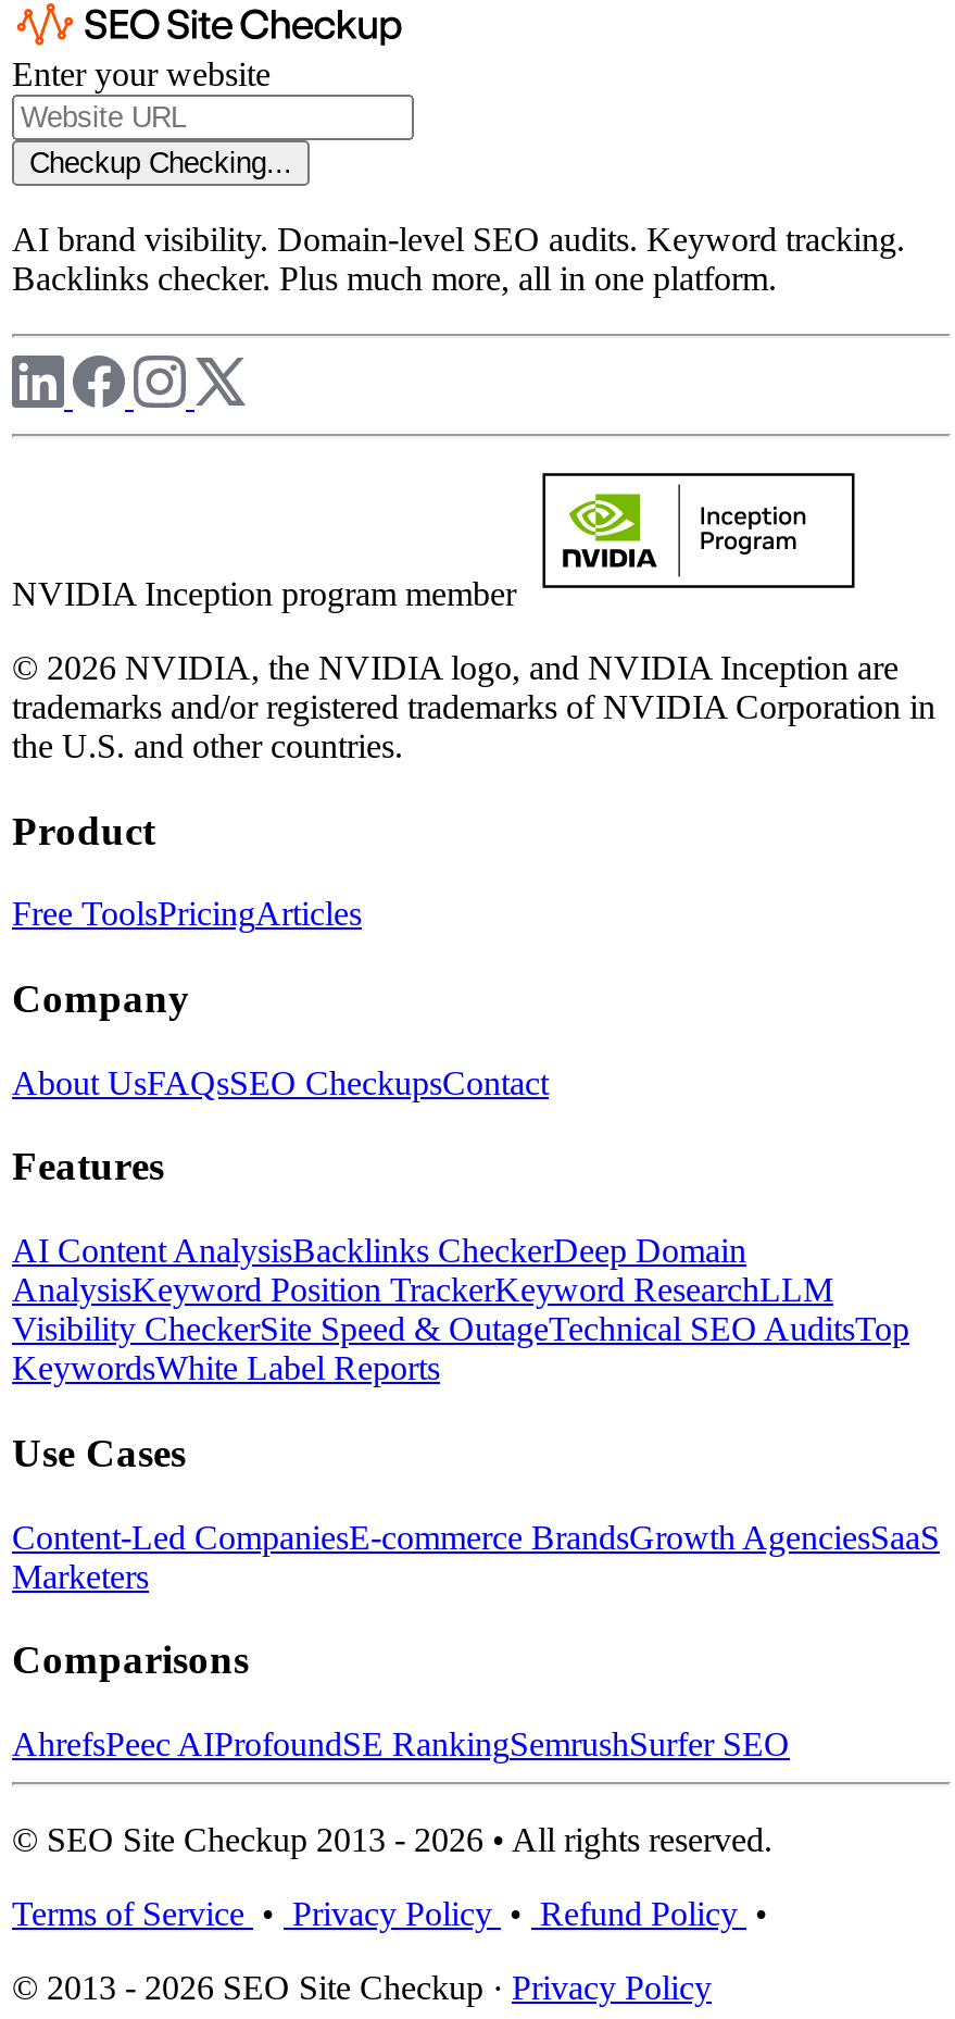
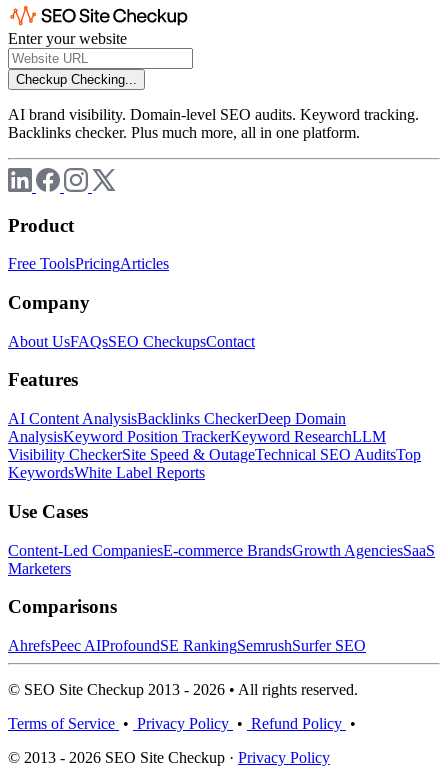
[12,471,935,764] [image] | NVIDIA Inception program member | © 2026 NVIDIA, the NVIDIA logo, and NVIDIA Inception are | trademarks and/or registered trademarks of NVIDIA Corporation in | the U.S. and other countries. -> none

